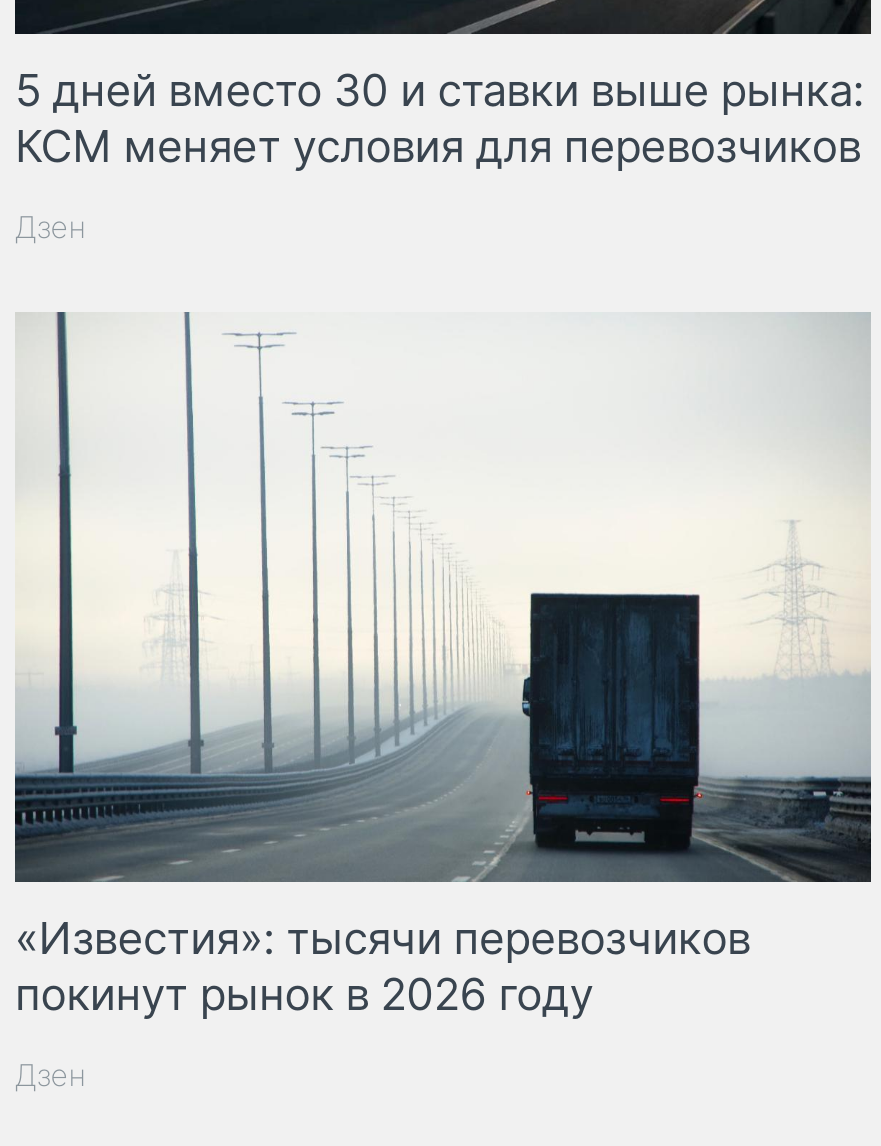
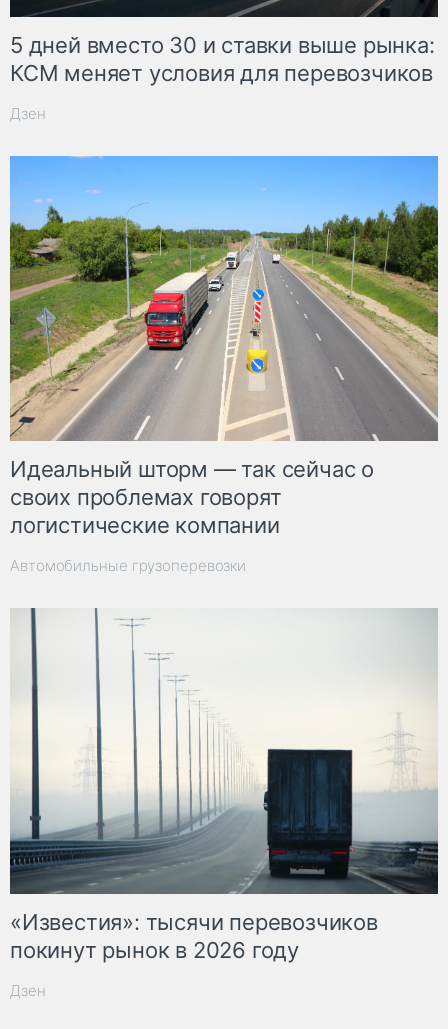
none -> [9,155,439,575] [image] | Идеальный шторм — так сейчас о | своих проблемах говорят | логистические компании | Автомобильные грузоперевозки

